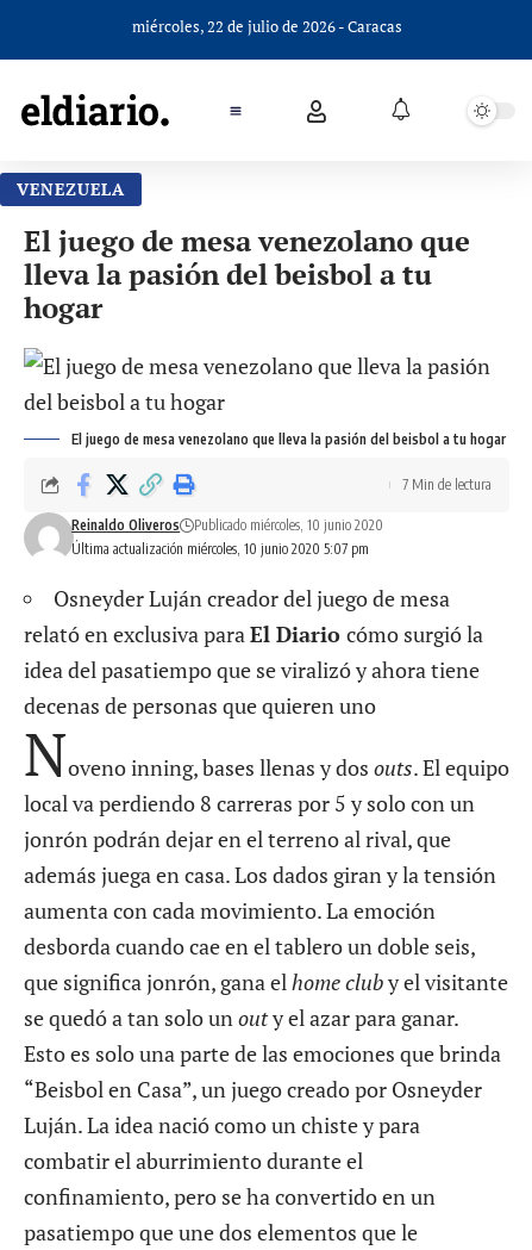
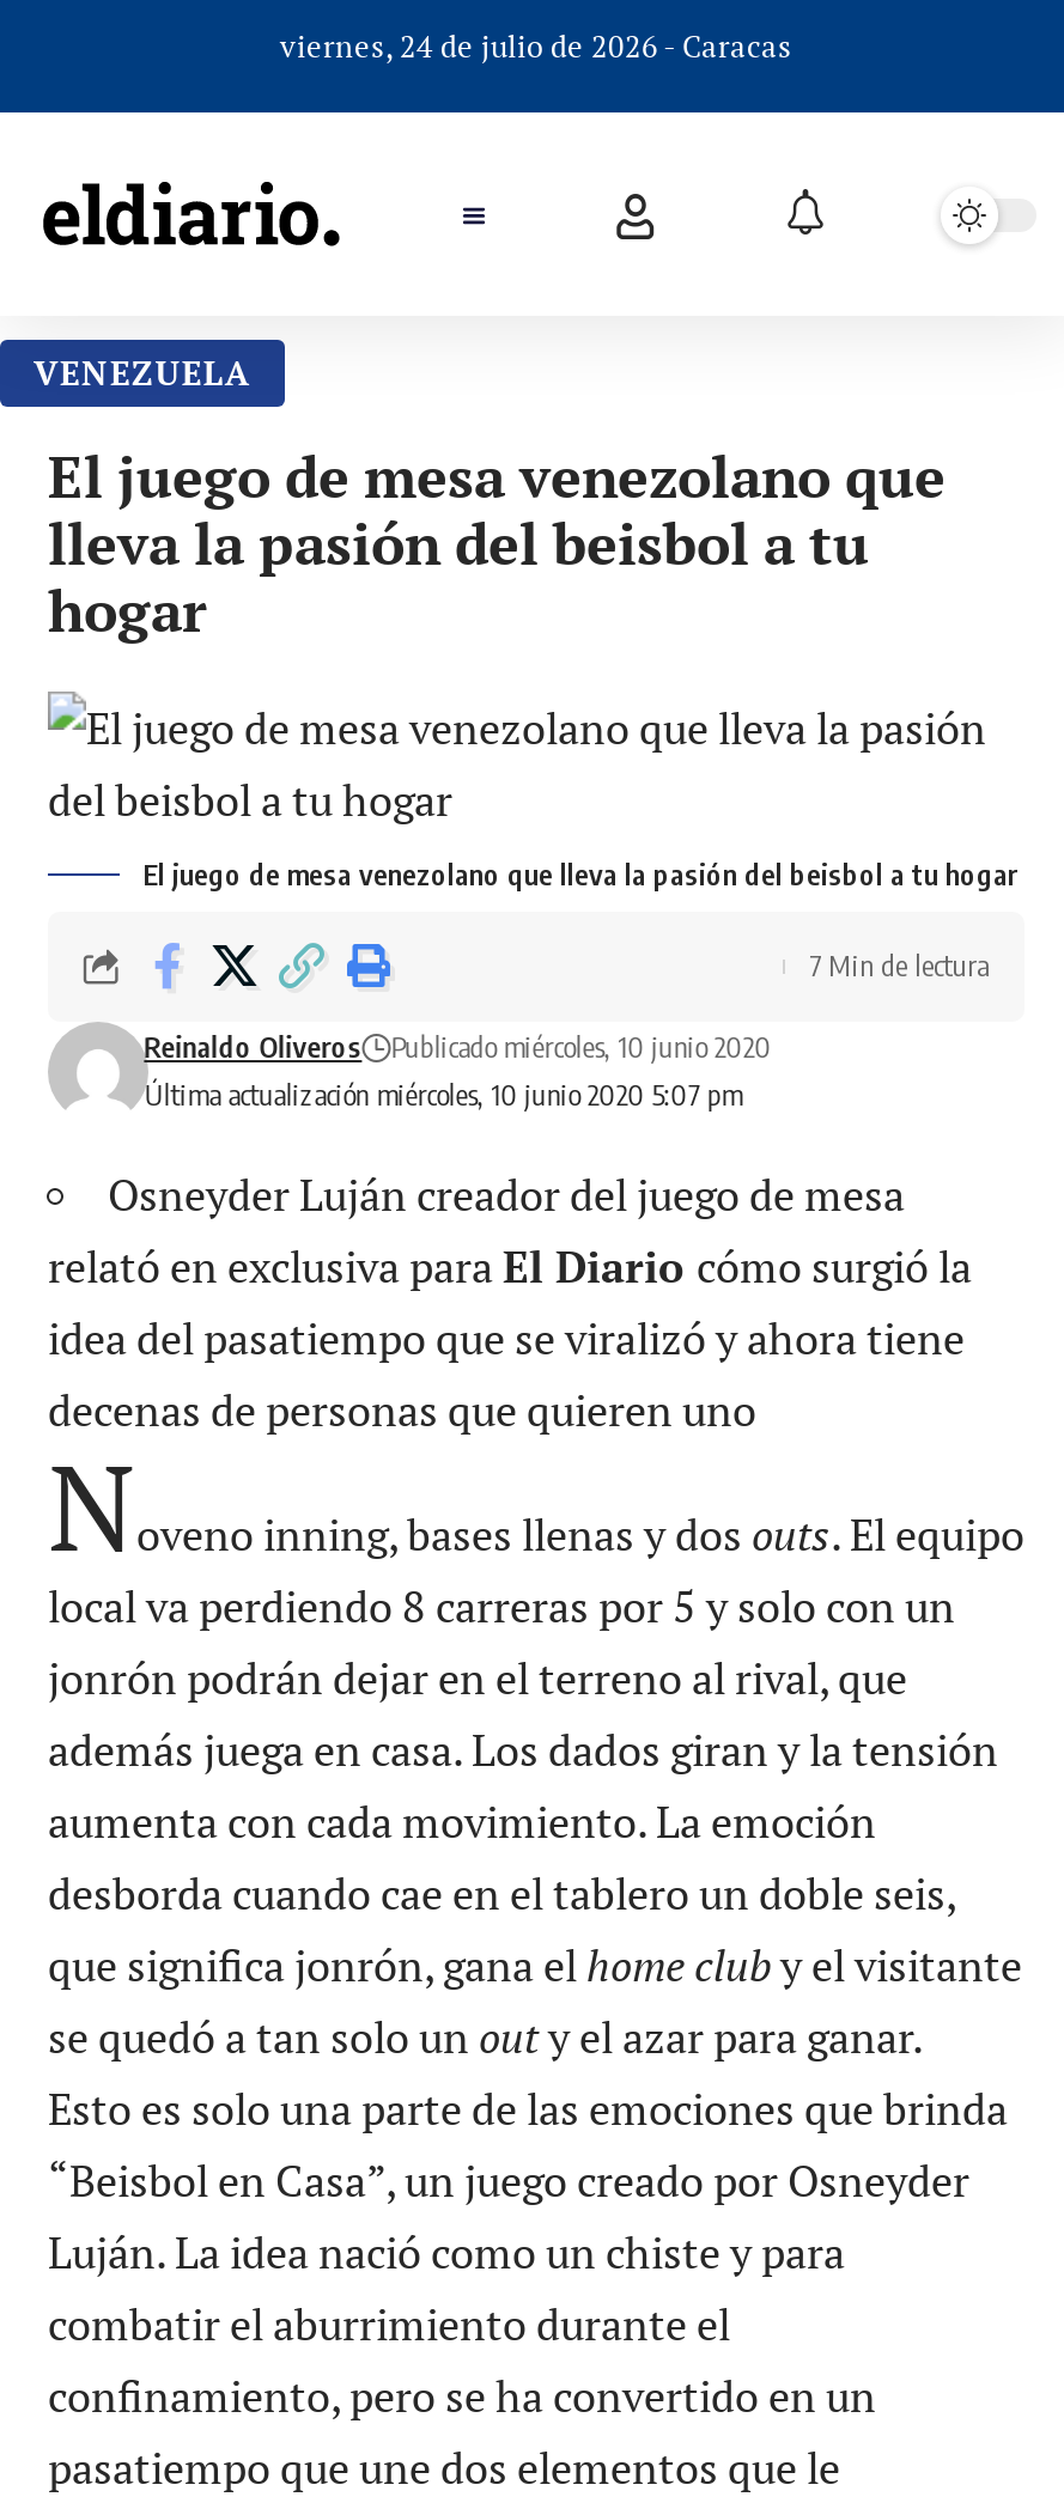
[132,17,402,37] miércoles, 22 de julio de 2026 - Caracas -> [280,26,792,67] viernes, 24 de julio de 2026 - Caracas

